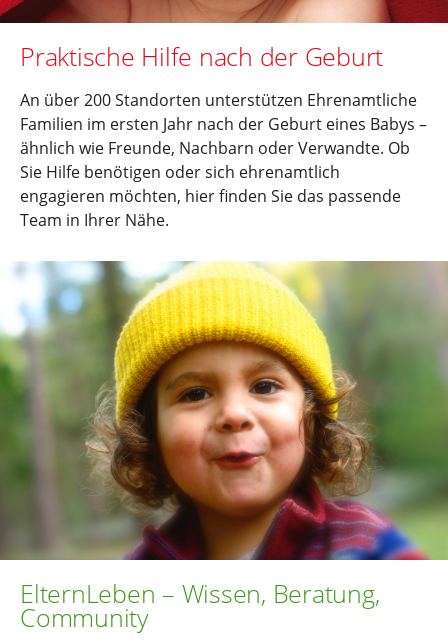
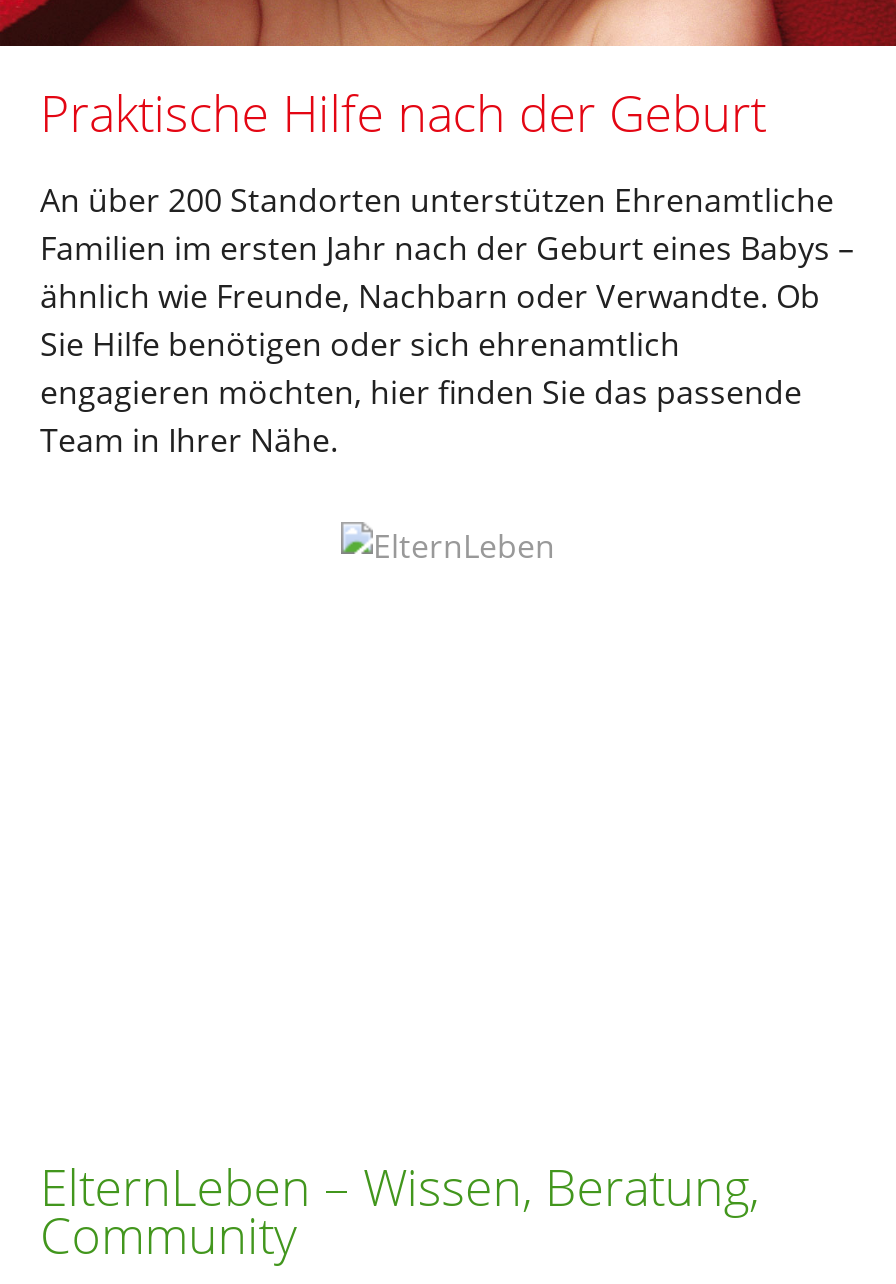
[3,260,445,561] [image] -> none

